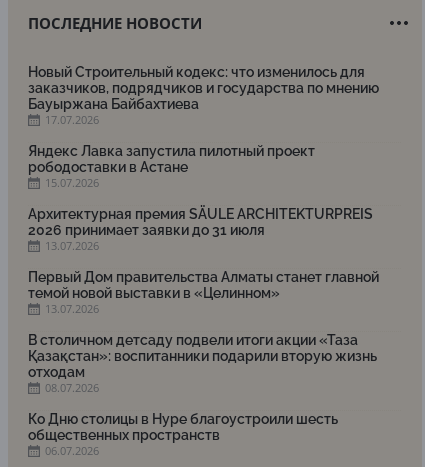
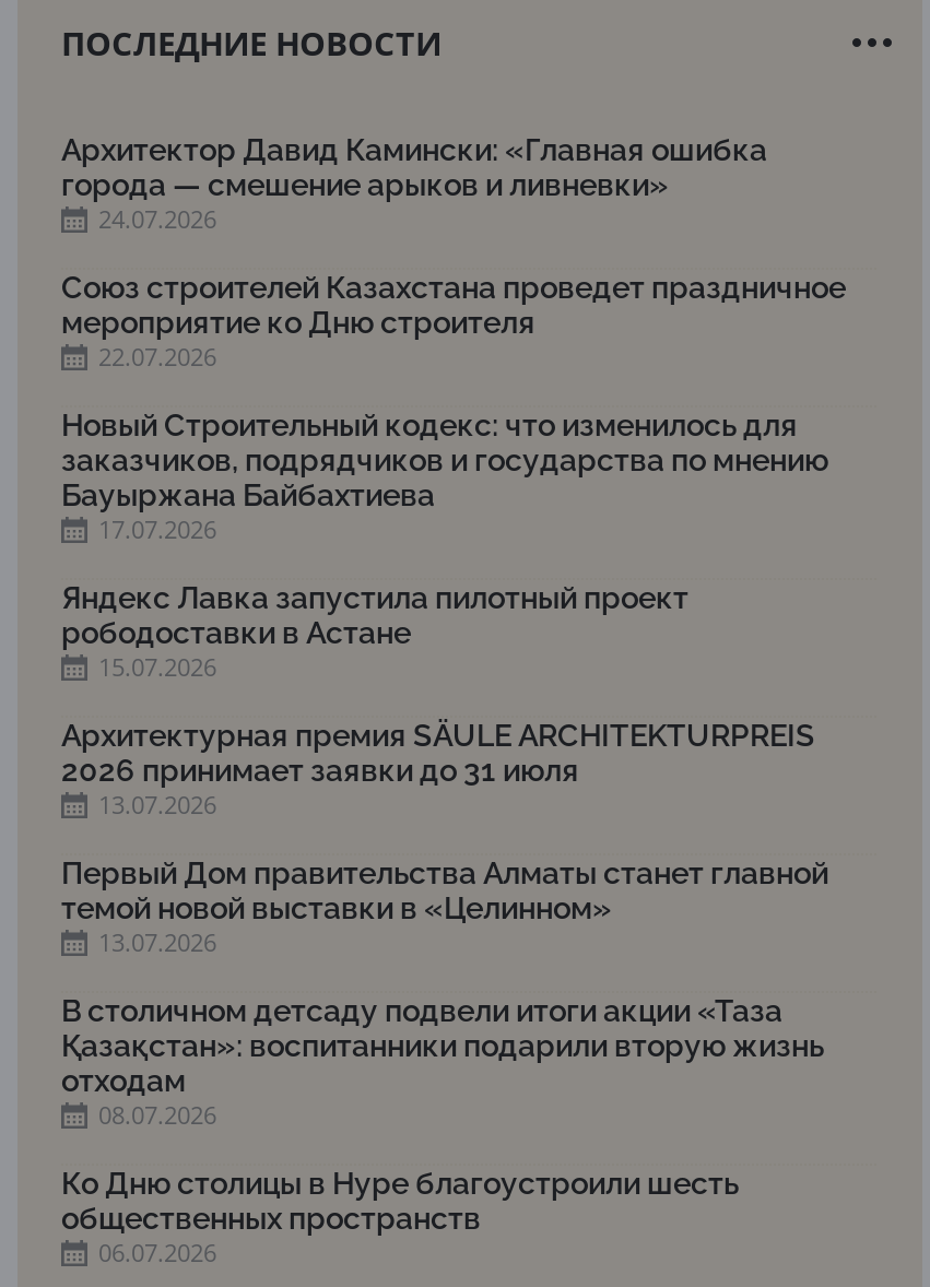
none -> [61,133,846,373] Архитектор Давид Камински: «Главная ошибка | города — смешение арыков и ливневки» | 24.07.2026 | Союз строителей Казахстана проведет праздничное | мероприятие ко Дню строителя | 22.07.2026

